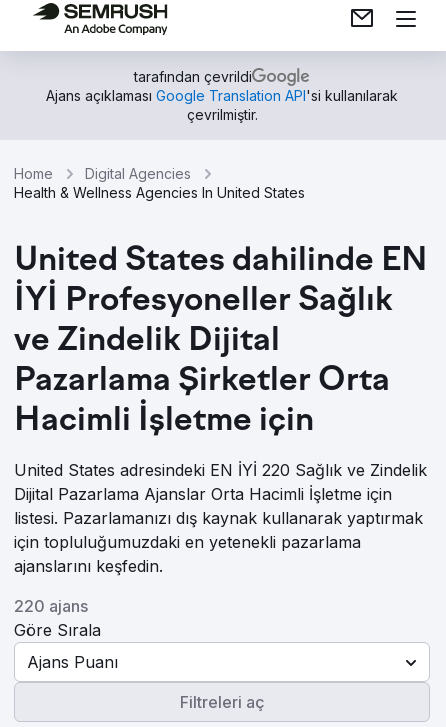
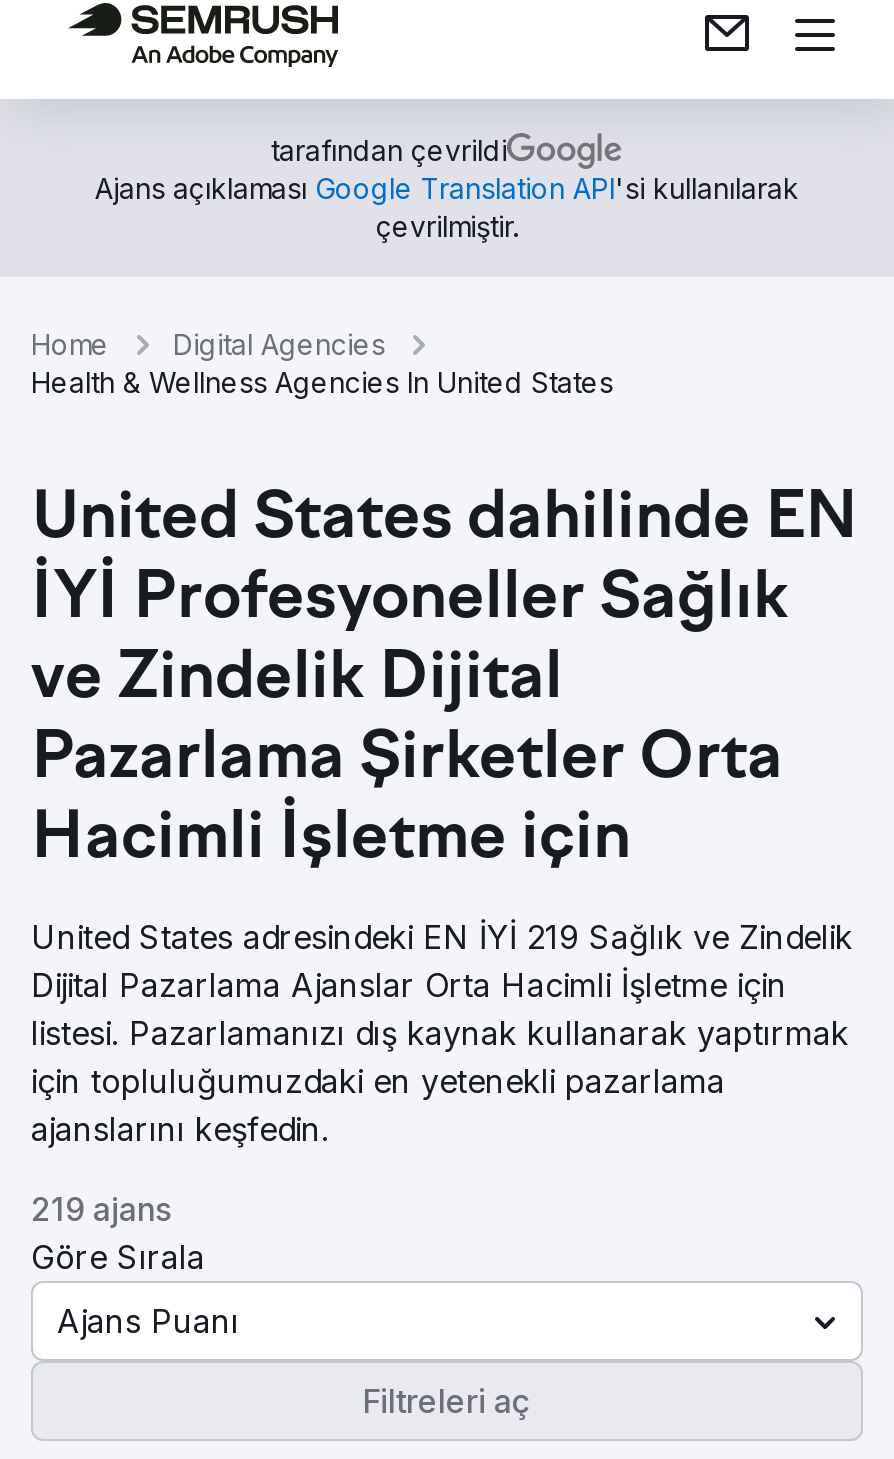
[14,460,427,480] United States adresindeki EN İYİ 220 Sağlık ve Zindelik -> [31,917,853,957] United States adresindeki EN İYİ 219 Sağlık ve Zindelik
[14,596,88,616] 220 ajans -> [31,1189,171,1229] 219 ajans

